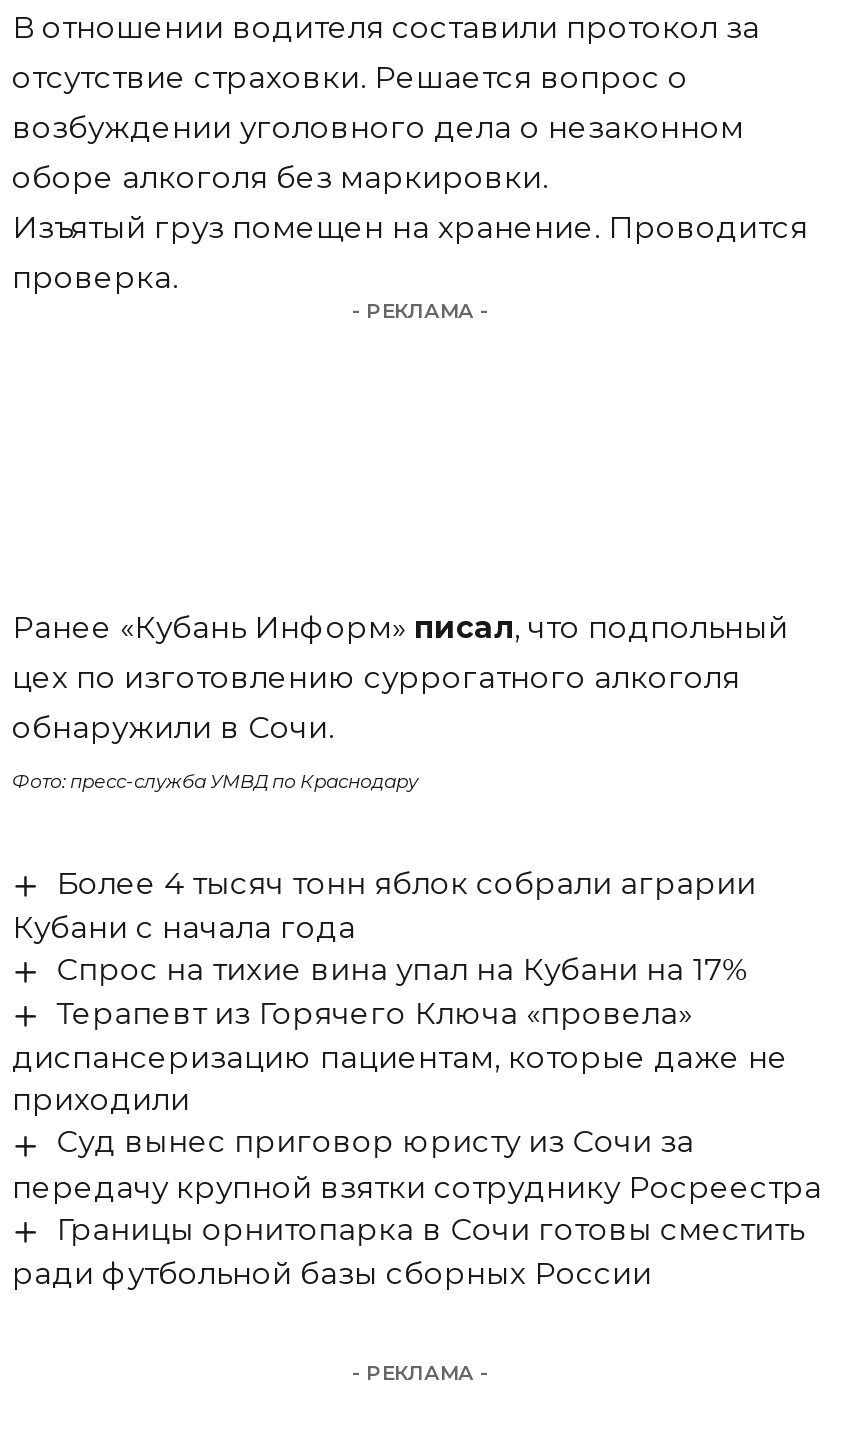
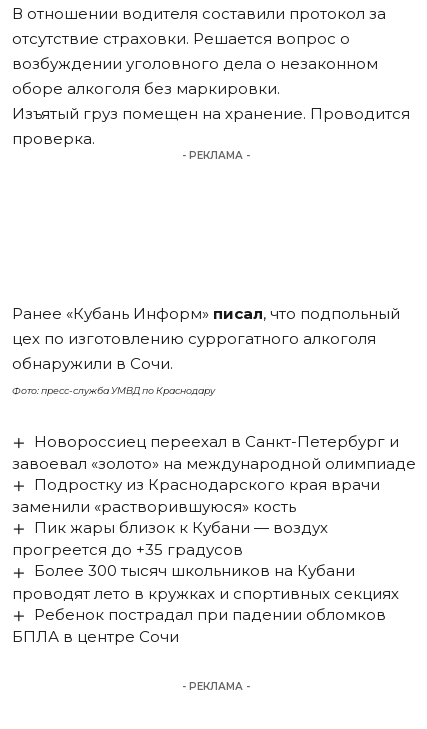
[12,864,822,1291] Более 4 тысяч тонн яблок собрали аграрии | Кубани с начала года | Спрос на тихие вина упал на Кубани на 17% | Терапевт из Горячего Ключа «провела» | диспансеризацию пациентам, которые даже не | приходили | Суд вынес приговор юристу из Сочи за | передачу крупной взятки сотруднику Росреестра | Границы орнитопарка в Сочи готовы сместить | ради футбольной базы сборных России -> [12,432,416,646] Новороссиец переехал в Санкт-Петербург и | завоевал «золото» на международной олимпиаде | Подростку из Краснодарского края врачи | заменили «растворившуюся» кость | Пик жары близок к Кубани — воздух | прогреется до +35 градусов | Более 300 тысяч школьников на Кубани | проводят лето в кружках и спортивных секциях | Ребенок пострадал при падении обломков | БПЛА в центре Сочи

